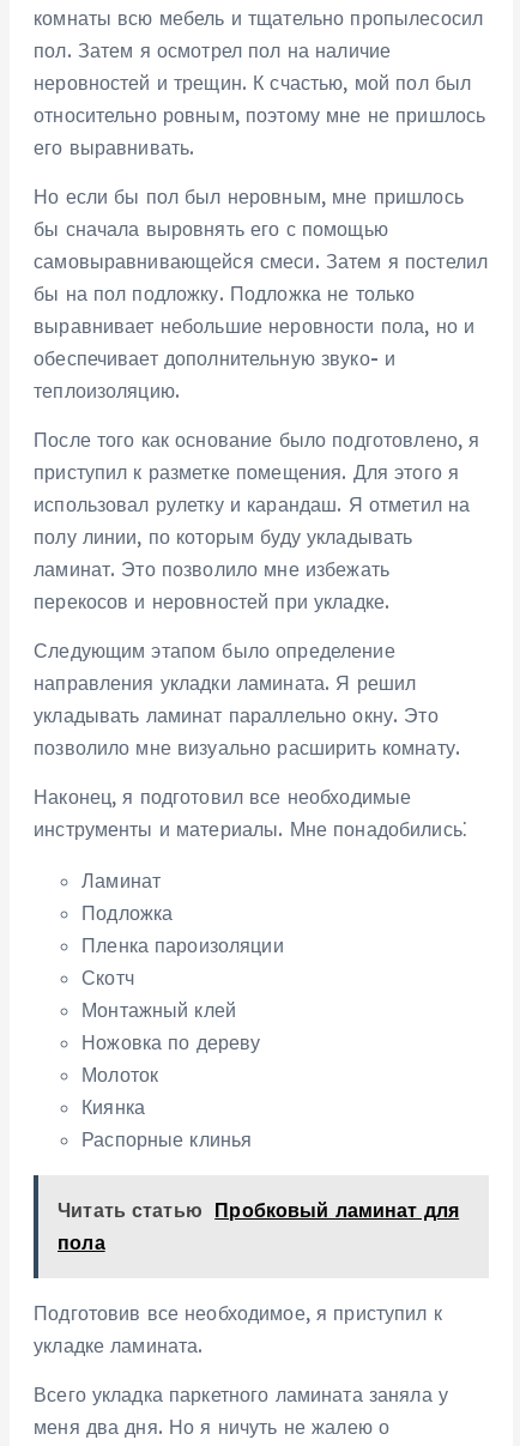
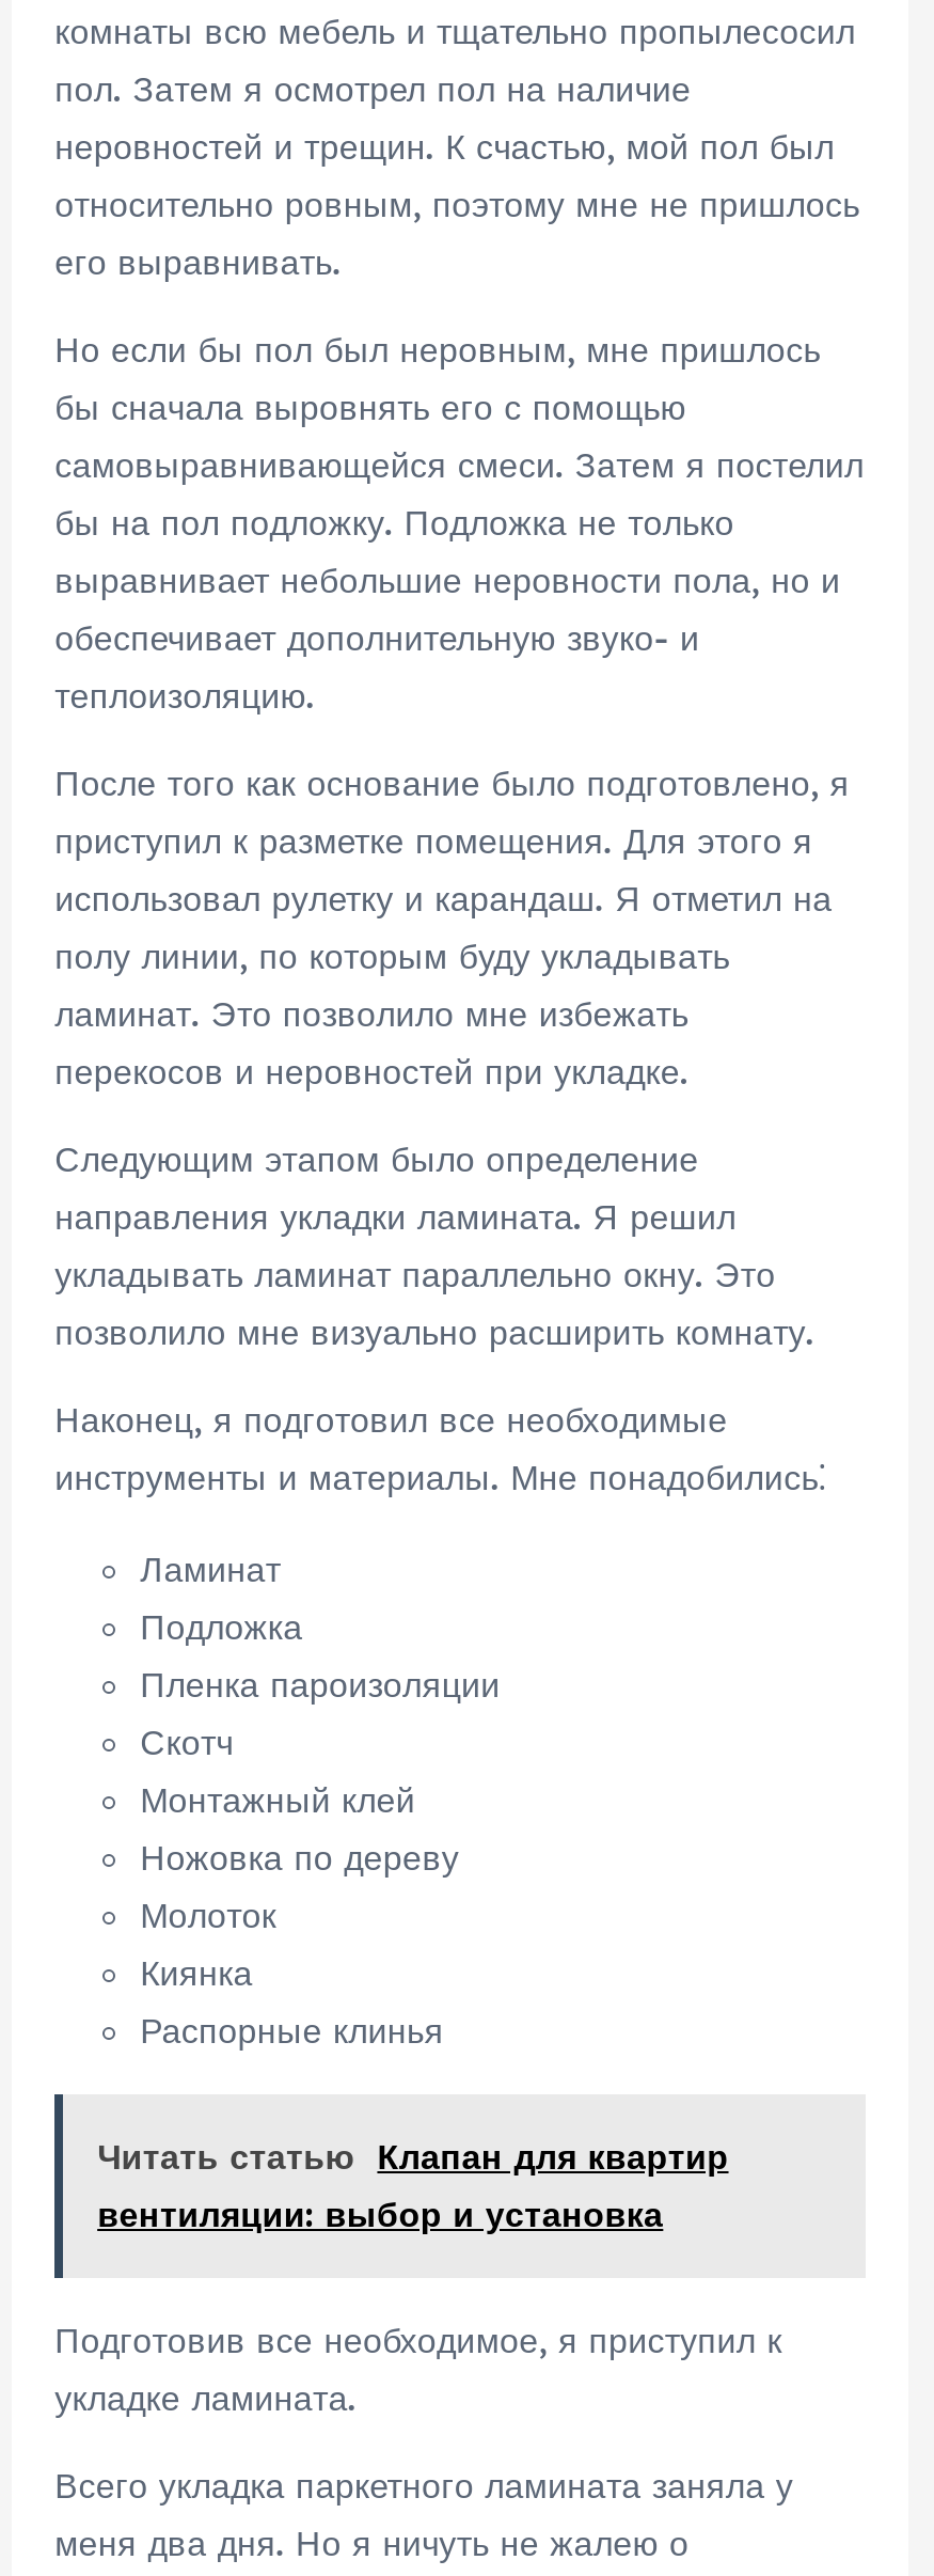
[58,1198,459,1255] Читать статью Пробковый ламинат для | пола -> [97,2136,729,2236] Читать статью Клапан для квартир | вентиляции: выбор и установка

